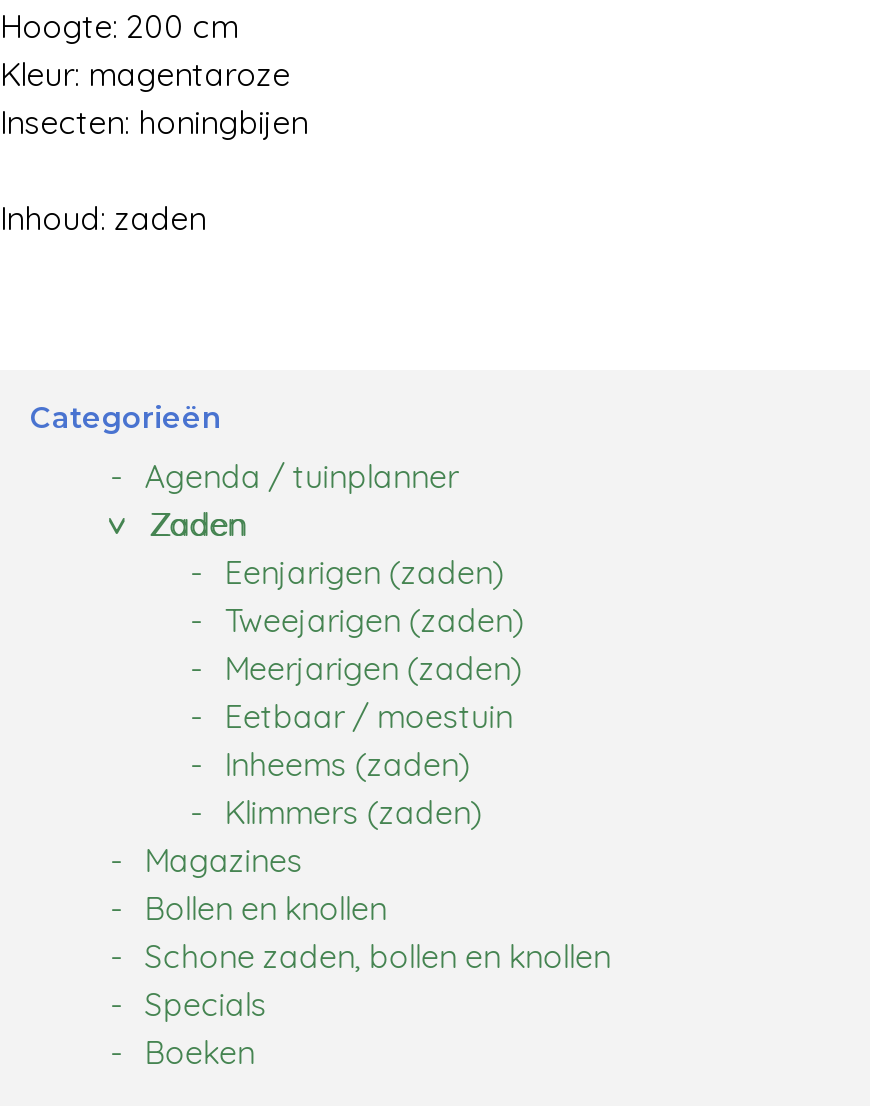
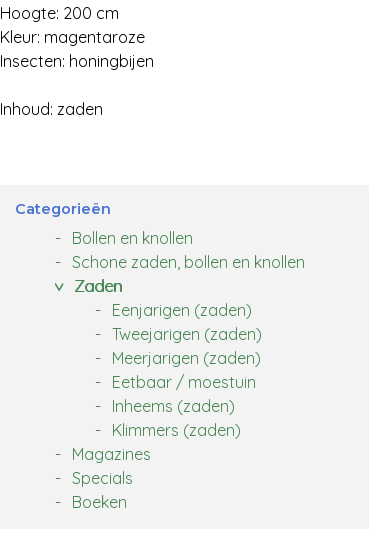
[144,455,458,495] Agenda / tuinplanner -> none
moved [144,503,524,879] -> [72,276,262,464]: Zaden | Eenjarigen (zaden) | Tweejarigen (zaden) | Meerjarigen (zaden) | Eetbaar / moestuin | Inheems (zaden) | Klimmers (zaden) | Magazines
moved [144,887,610,975] -> [72,228,305,272]: Bollen en knollen | Schone zaden, bollen en knollen

